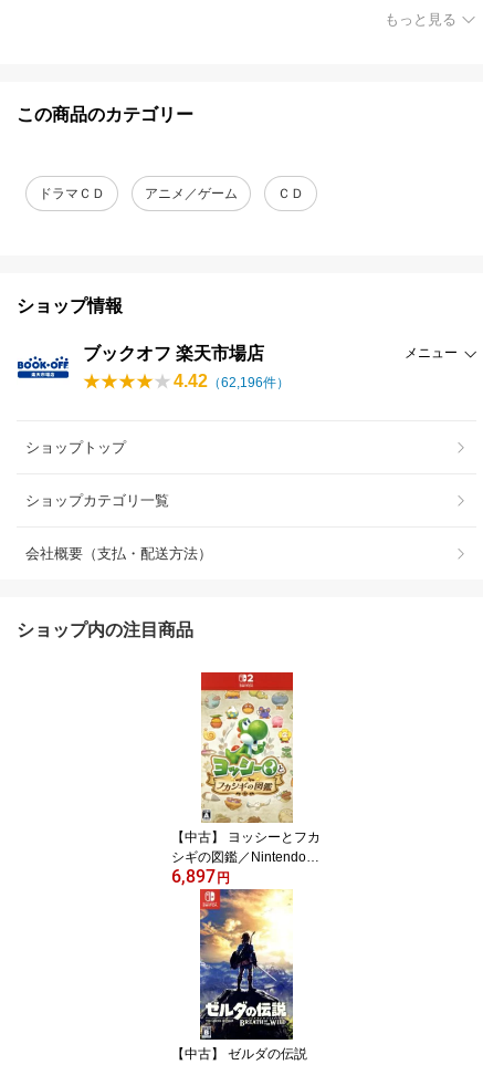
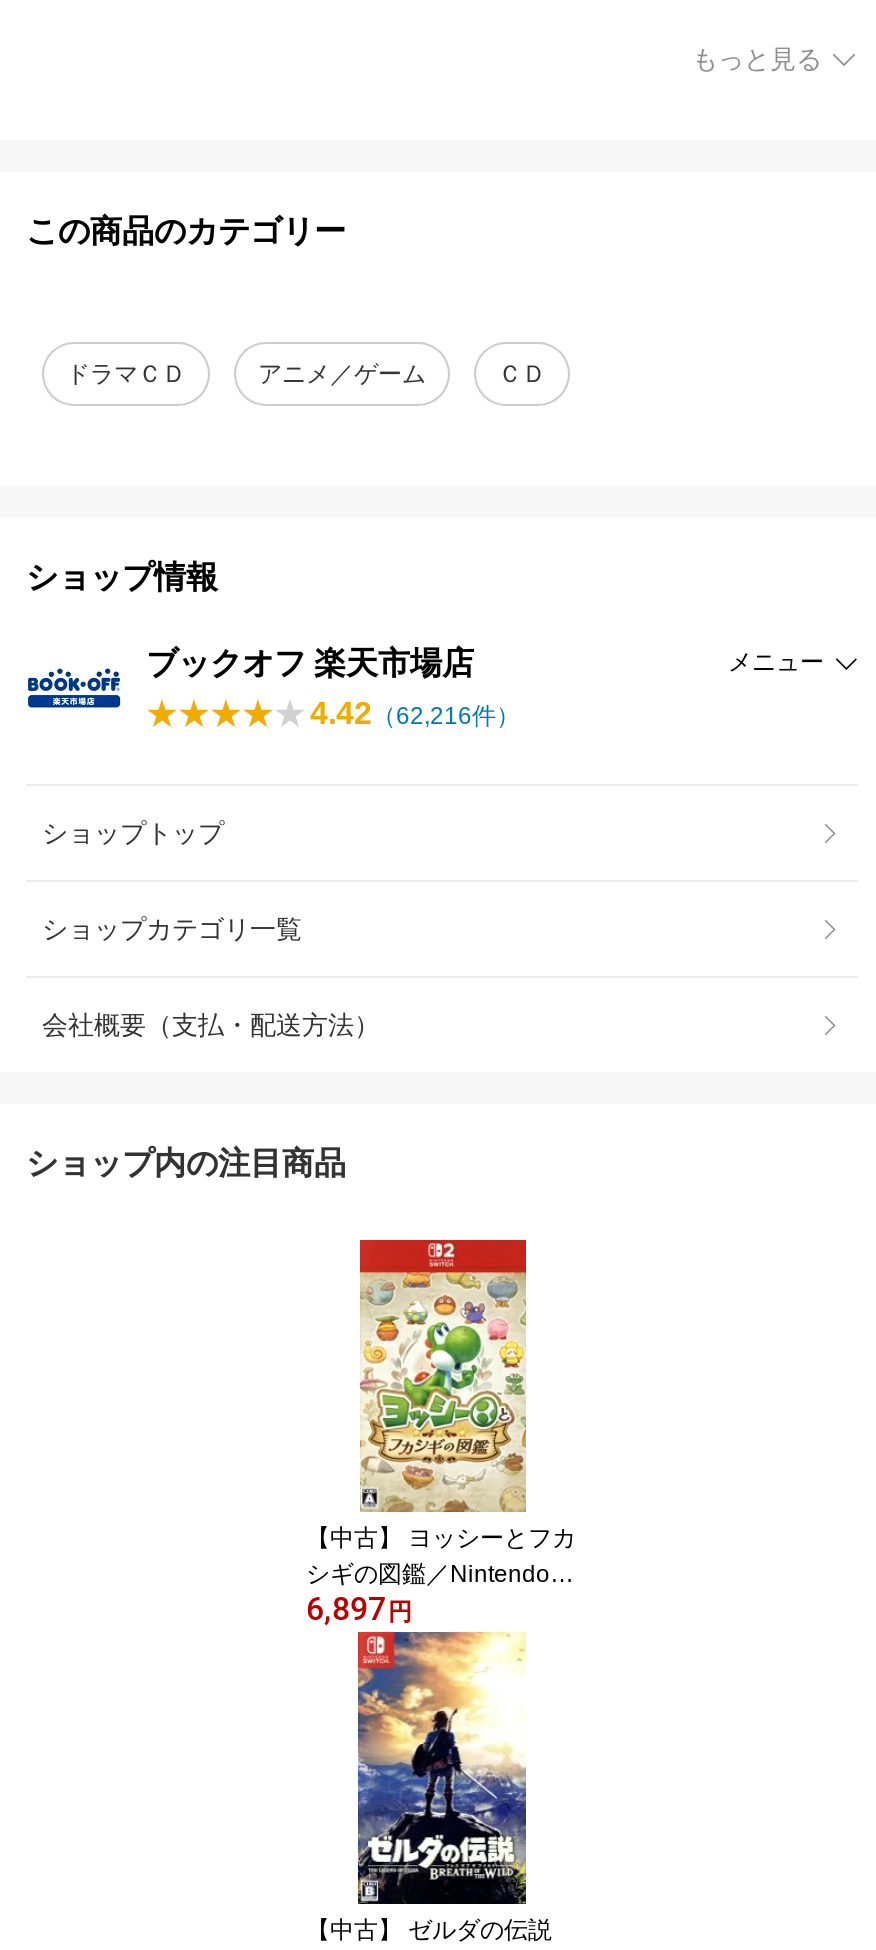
[174,372,290,390] 4.42（62,196件） -> [310,696,520,730] 4.42（62,216件）

